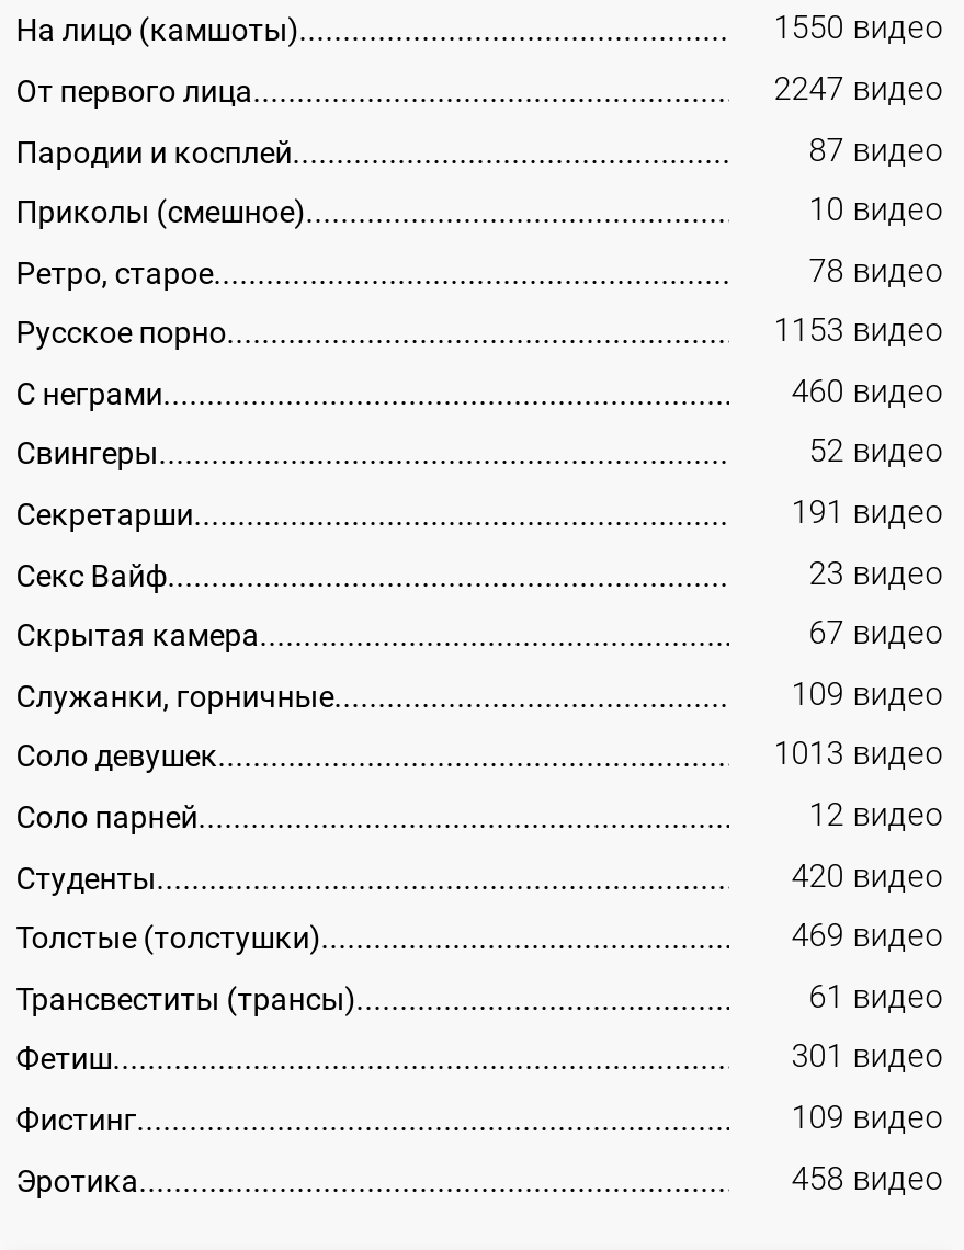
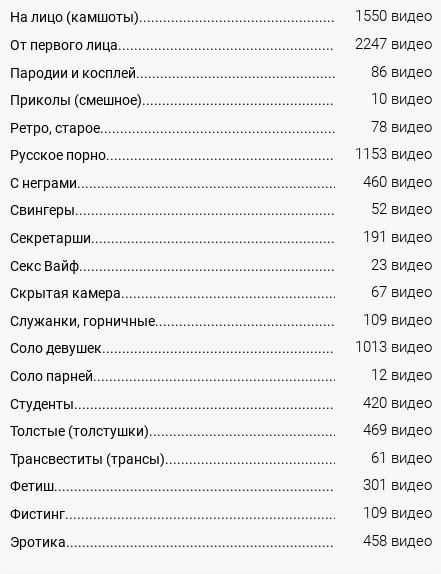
[809,132,943,169] 87 видео -> [371,63,432,80] 86 видео

